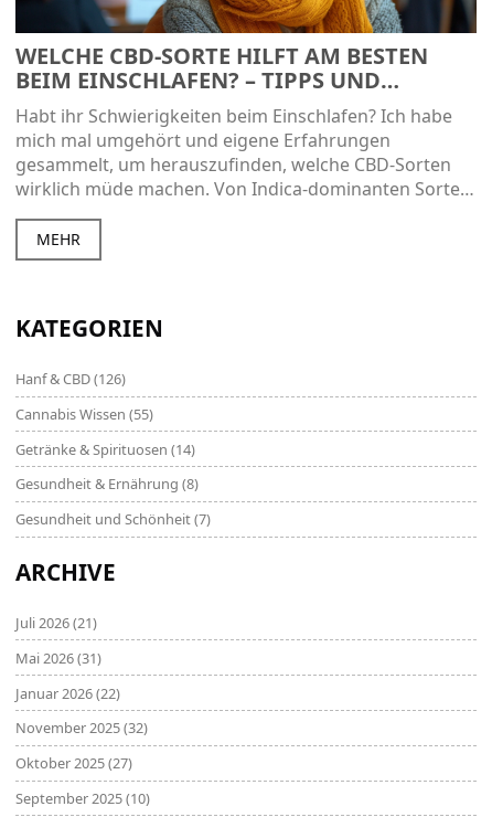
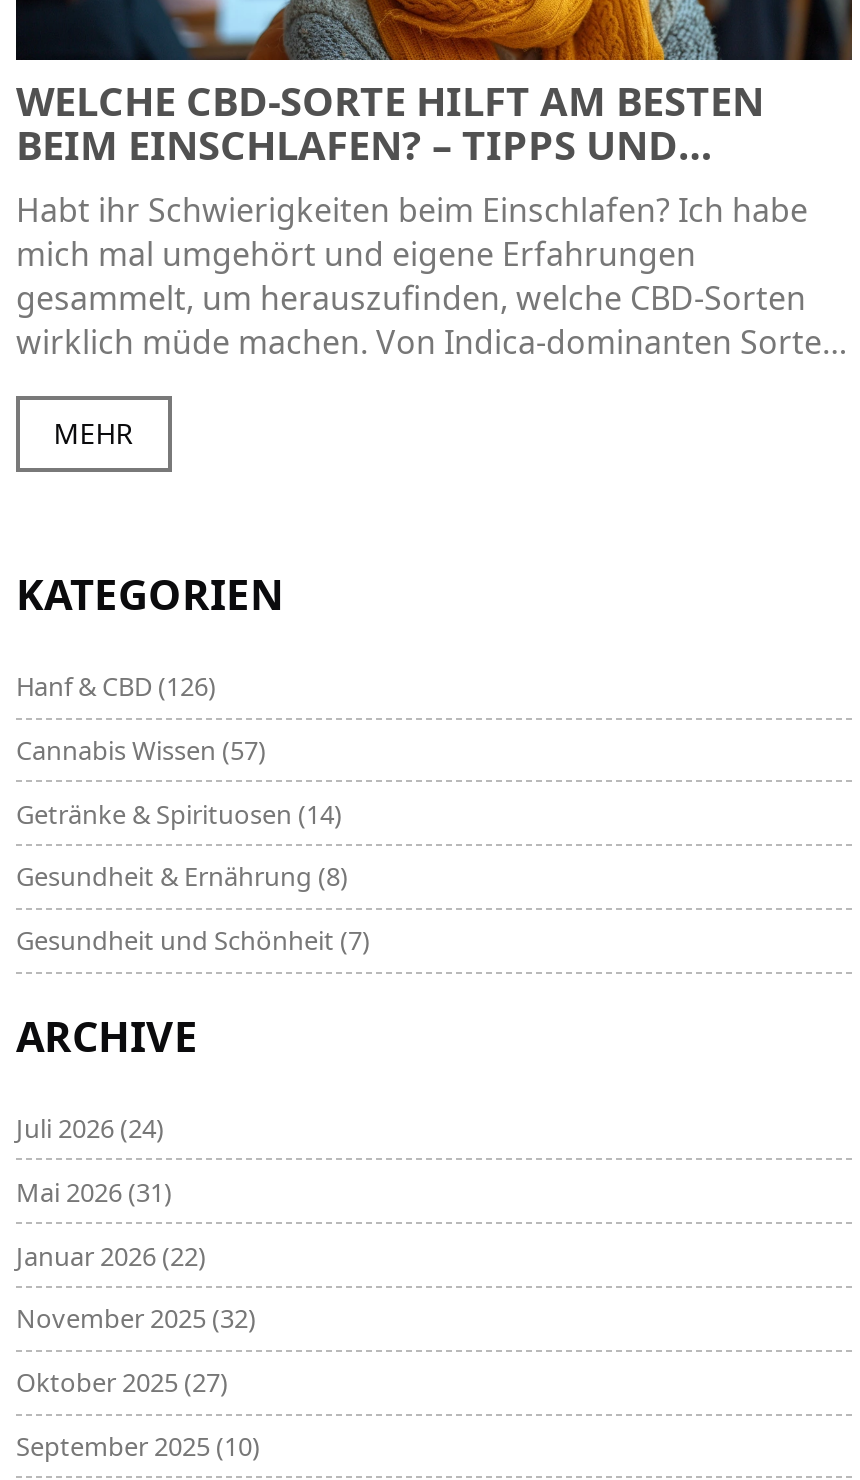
[15,404,153,424] Cannabis Wissen (55) -> [16,732,266,768] Cannabis Wissen (57)
[15,613,97,633] Juli 2026 (21) -> [16,1110,164,1146] Juli 2026 (24)

